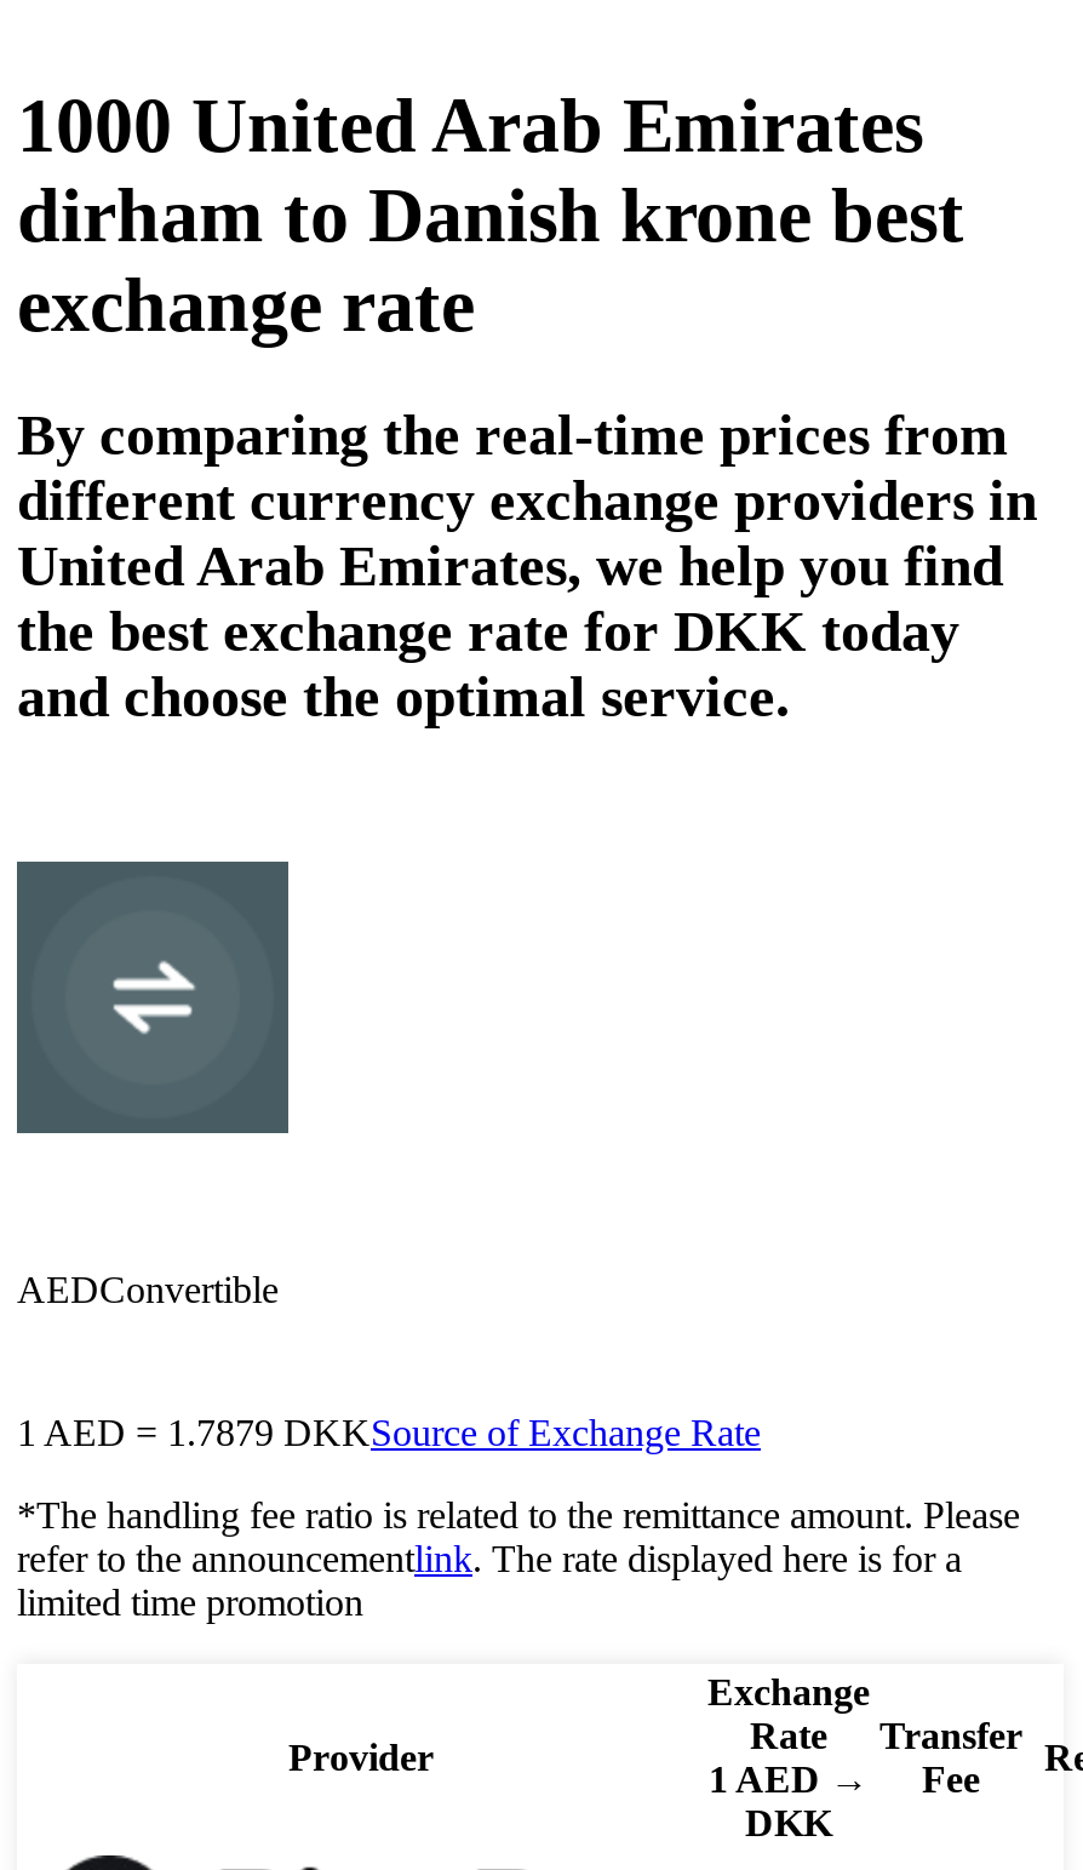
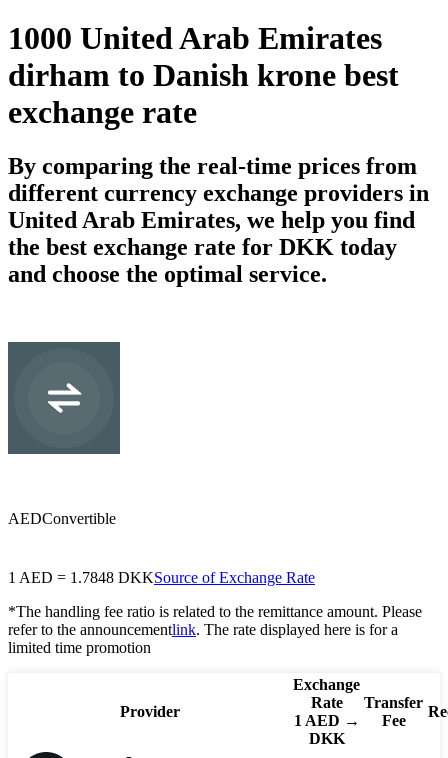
[17,1411,761,1453] 1 AED = 1.7879 DKKSource of Exchange Rate -> [8,569,315,586] 1 AED = 1.7848 DKKSource of Exchange Rate

